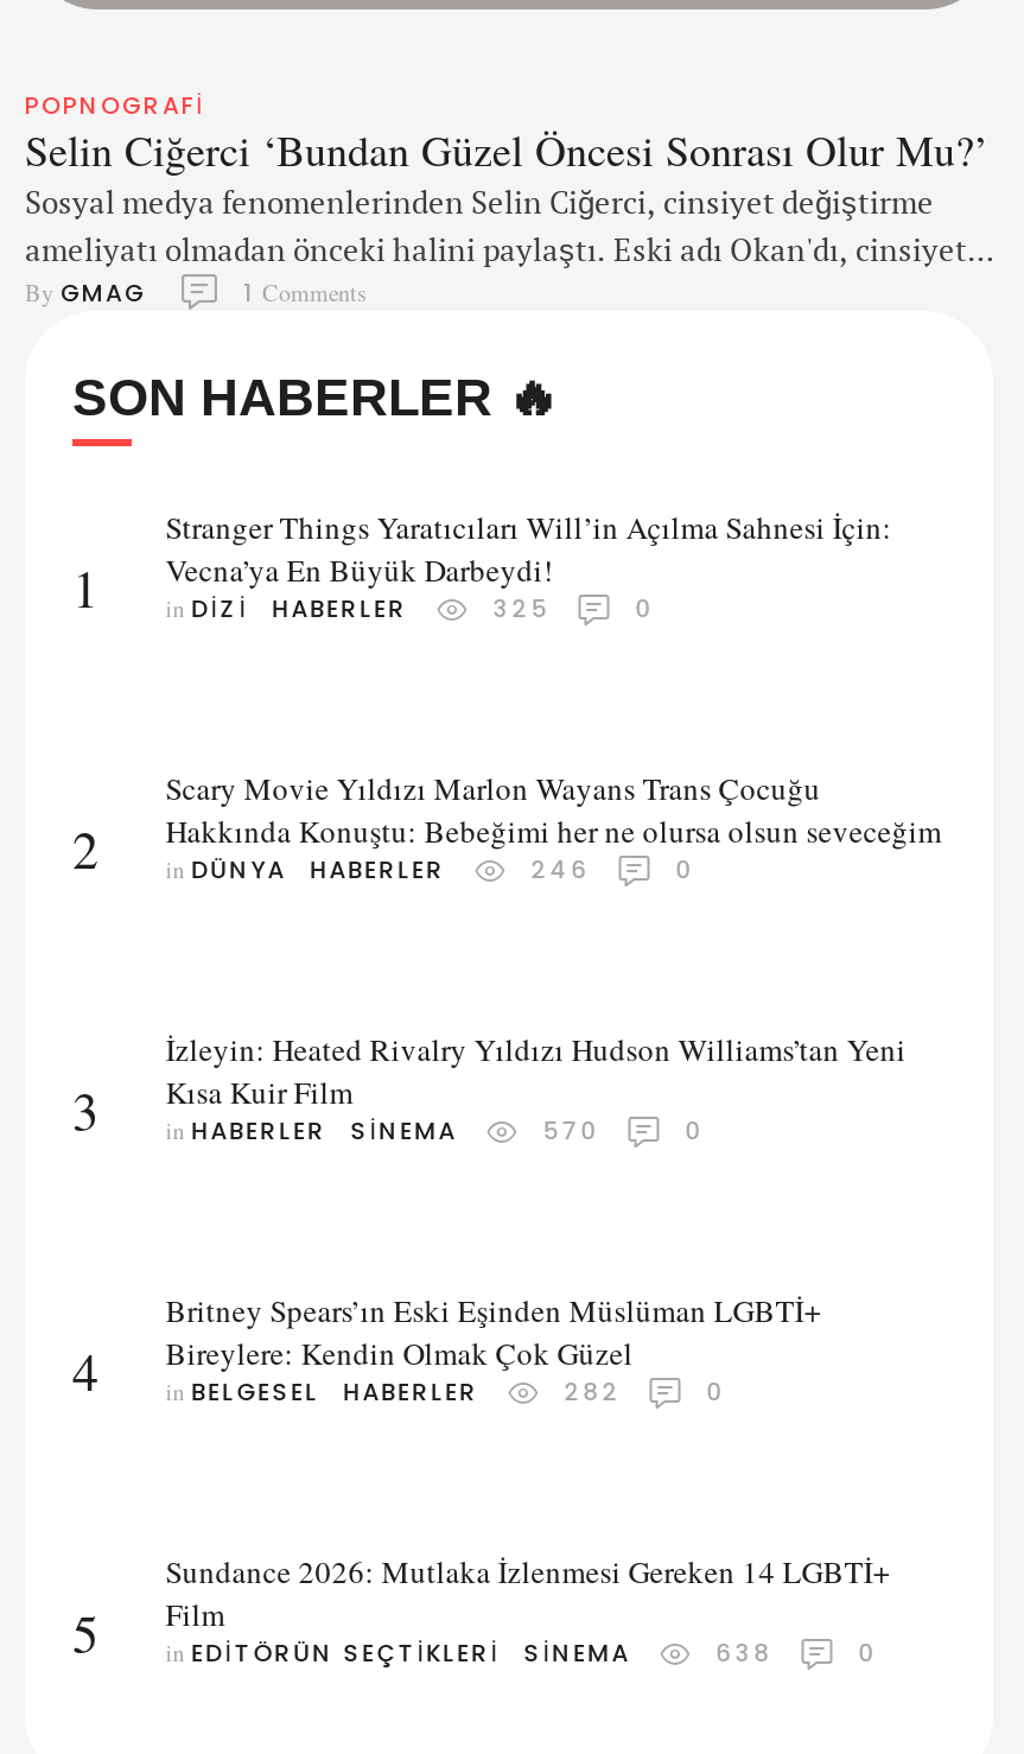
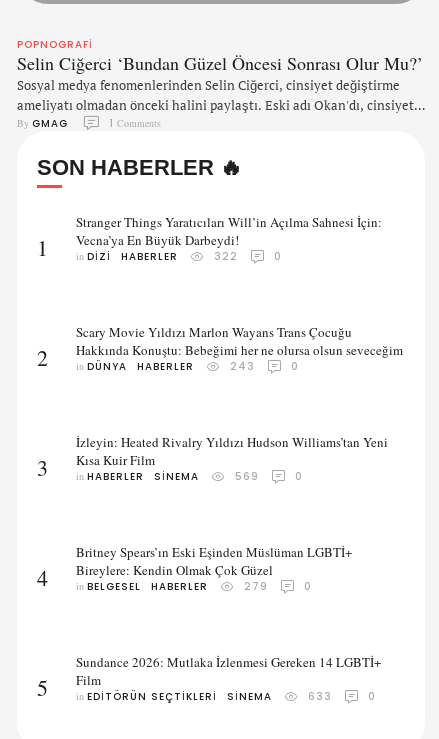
[493,591,550,627] 325 -> [214,249,238,264] 322
[531,852,590,888] 246 -> [230,359,255,374] 243
[543,1113,600,1149] 570 -> [235,469,259,484] 569
[564,1374,621,1410] 282 -> [244,579,268,594] 279
[716,1635,773,1671] 638 -> [308,689,332,704] 633

